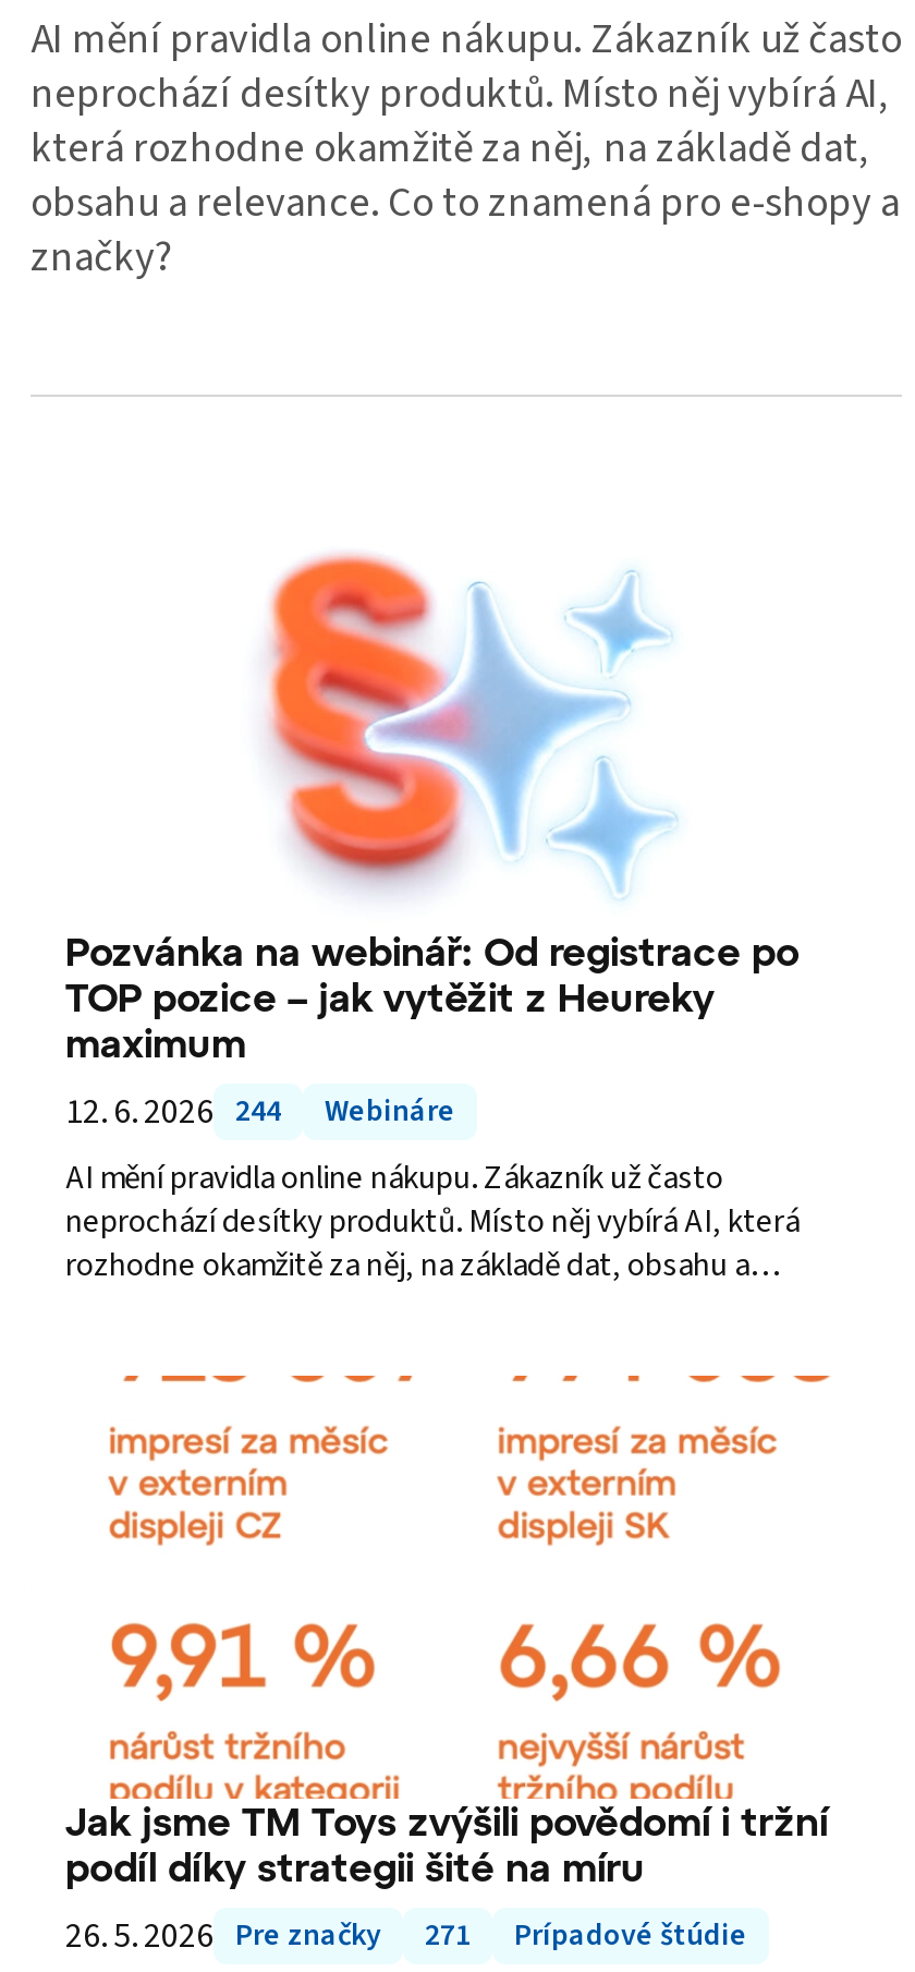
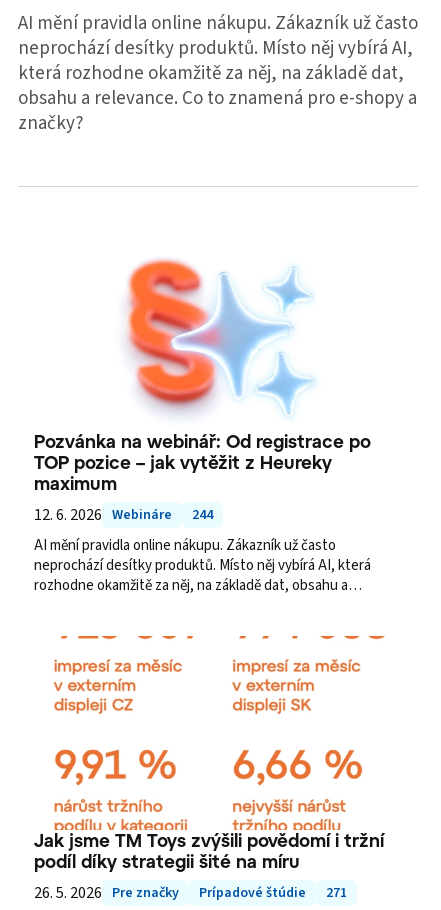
[65,1088,455,1136] 12. 6. 2026 244 | Webináre -> [34,504,213,526] 12. 6. 2026 Webináre | 244
[425,1914,471,1958] 271 -> none
none -> [326,883,347,903] 271

